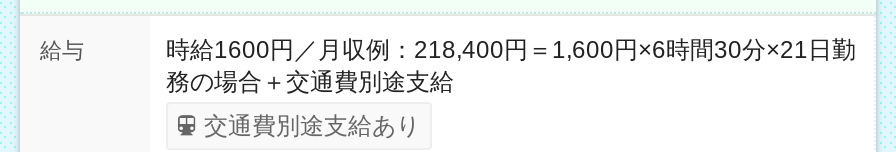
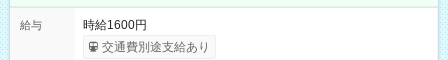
[166,36,856,96] 時給1600円／月収例：218,400円＝1,600円×6時間30分×21日勤 | 務の場合＋交通費別途支給 -> [83,18,147,32] 時給1600円

